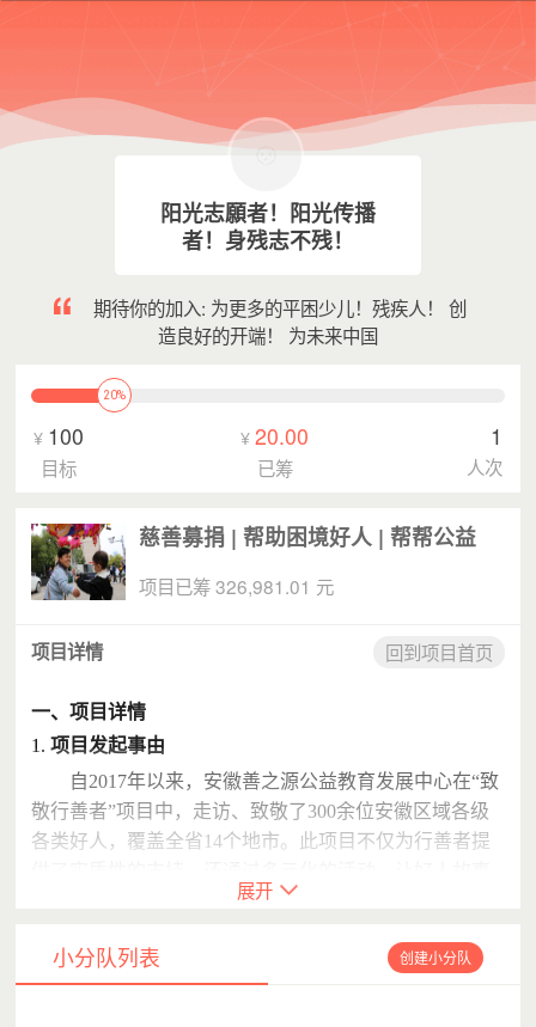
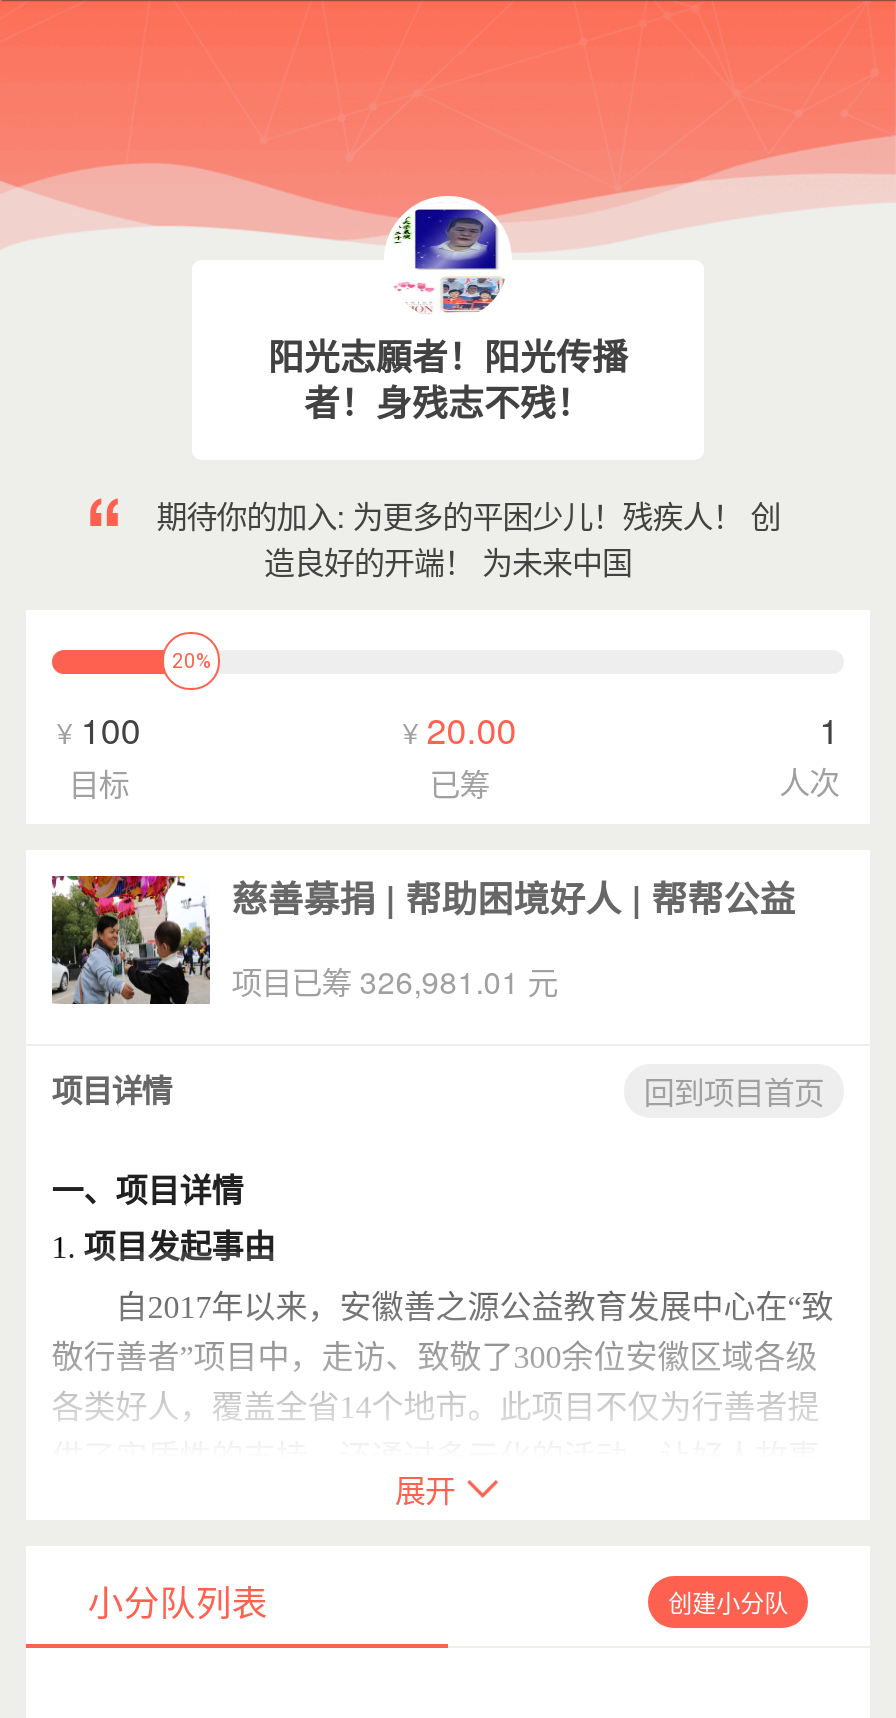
[233,118,304,185] [image] -> [388,196,510,312] [image]

